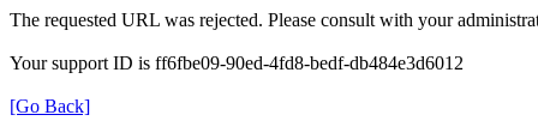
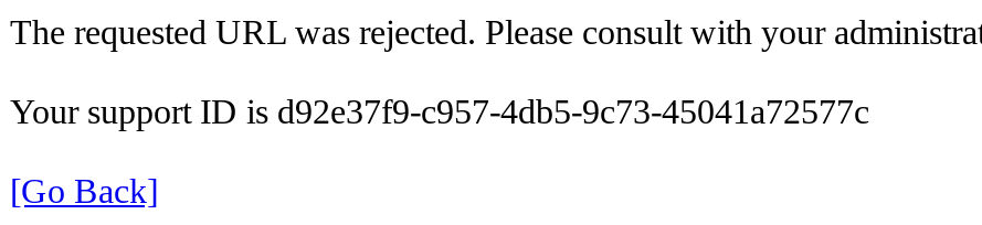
[10,53,464,73] Your support ID is ff6fbe09-90ed-4fd8-bedf-db484e3d6012 -> [10,93,869,130] Your support ID is d92e37f9-c957-4db5-9c73-45041a72577c

